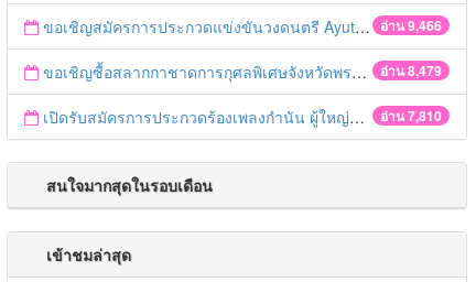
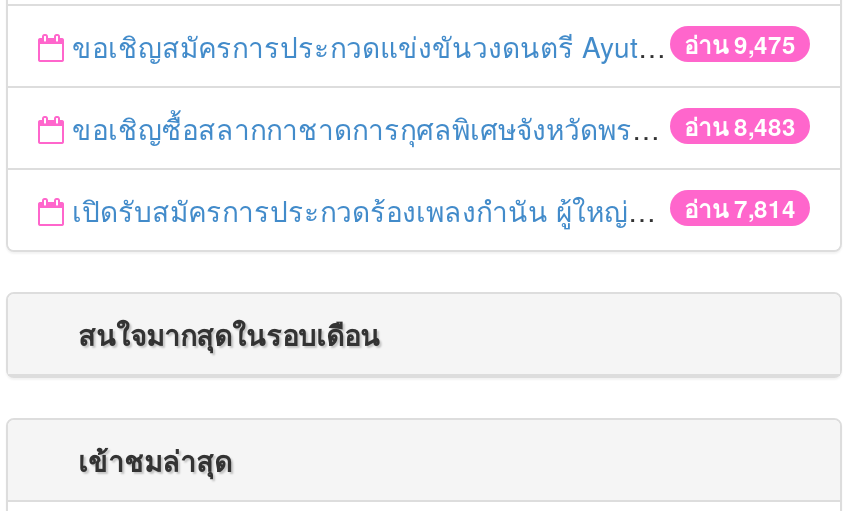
[380,15,442,35] อ่าน 9,466 -> [684,26,796,62] อ่าน 9,475
[380,61,442,80] อ่าน 8,479 -> [684,108,796,144] อ่าน 8,483
[380,106,442,126] อ่าน 7,810 -> [684,190,796,226] อ่าน 7,814

